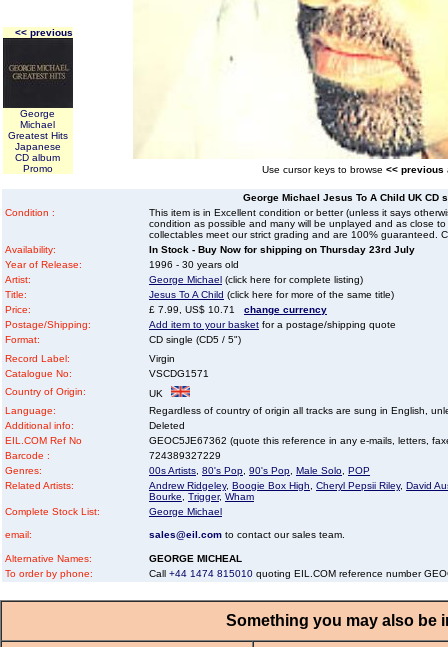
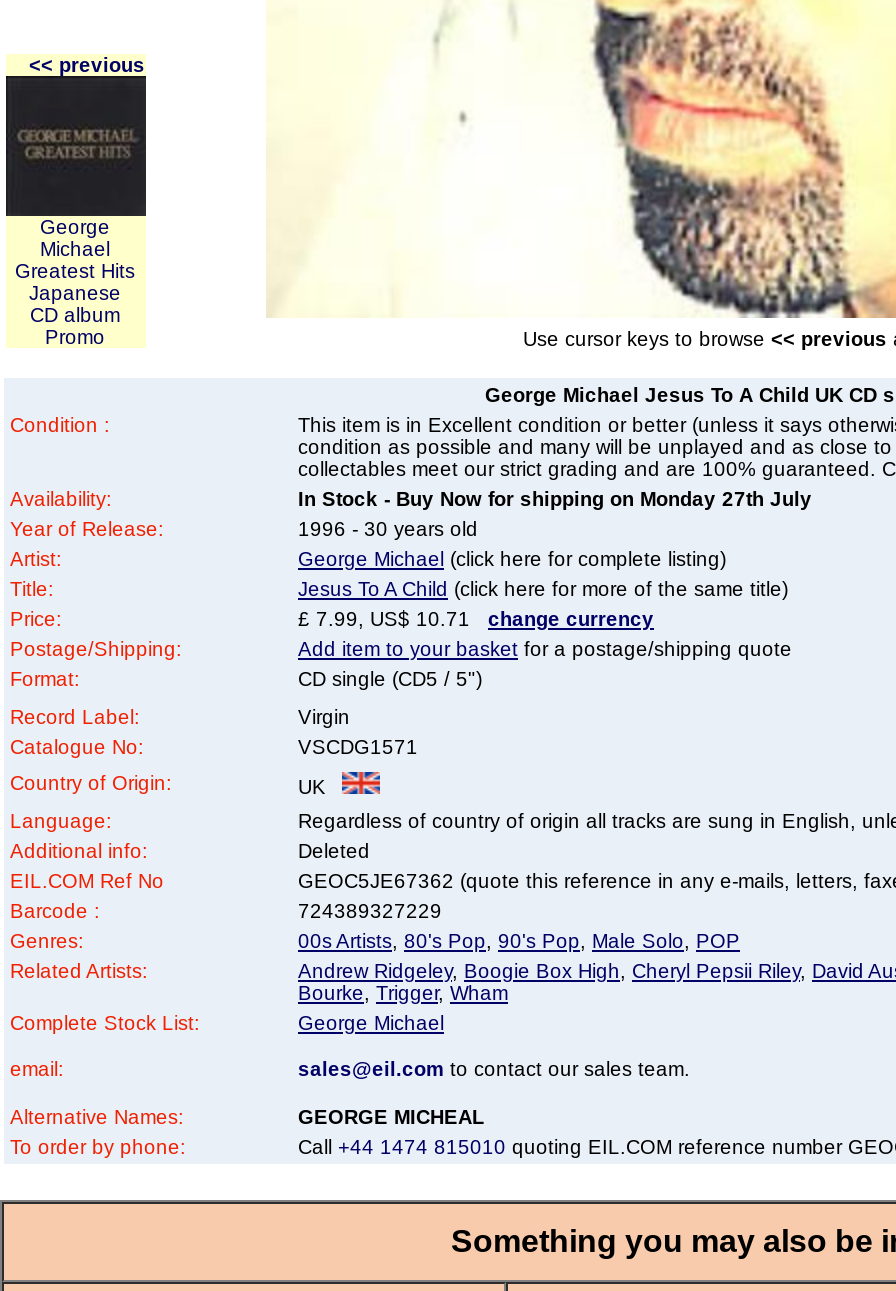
[149,244,415,255] In Stock - Buy Now for shipping on Thursday 23rd July -> [298,488,812,510] In Stock - Buy Now for shipping on Monday 27th July

